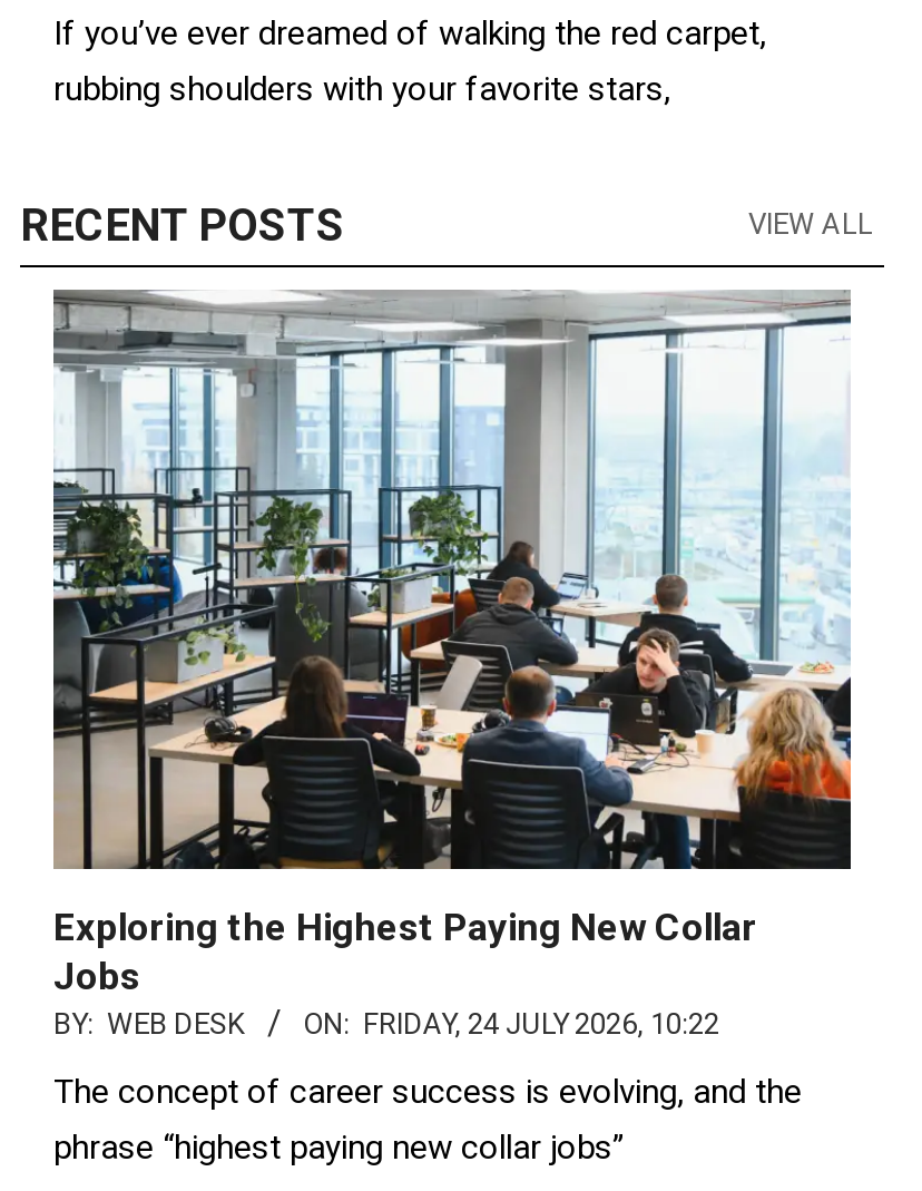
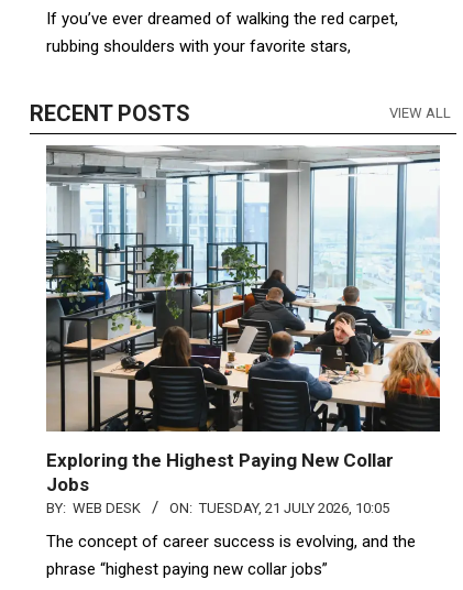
[303,1007,719,1041] ON: FRIDAY, 24 JULY 2026, 10:22 -> [169,500,389,516] ON: TUESDAY, 21 JULY 2026, 10:05

